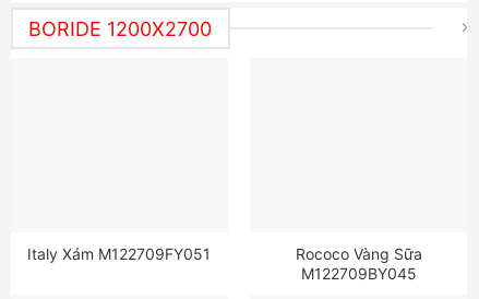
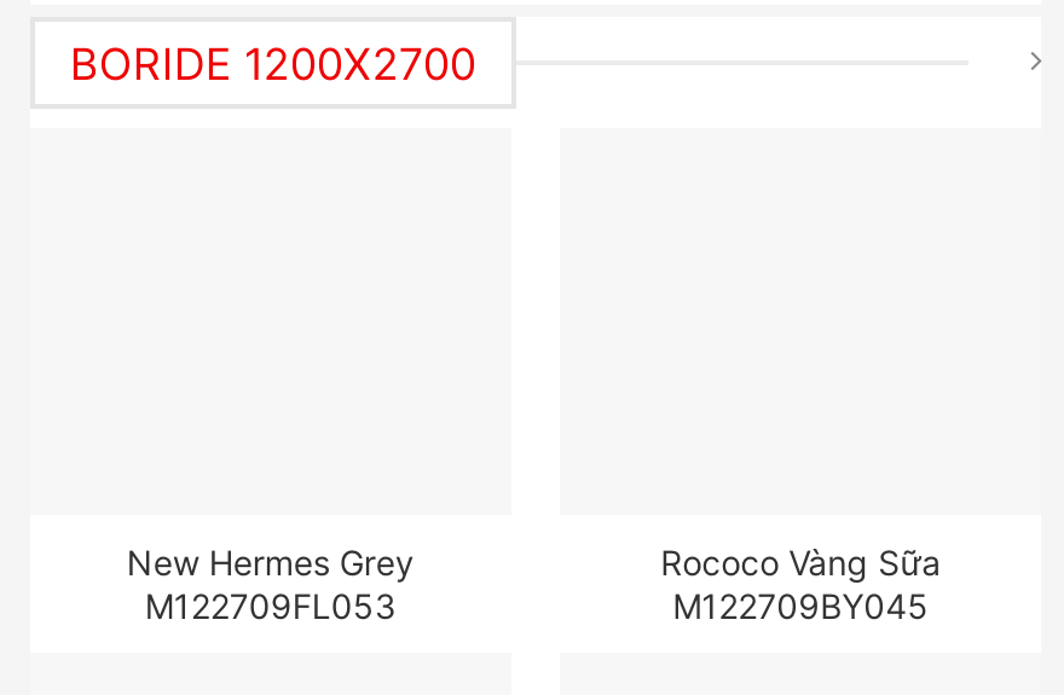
[28,244,211,263] Italy Xám M122709FY051 -> [127,541,414,625] New Hermes Grey | M122709FL053

